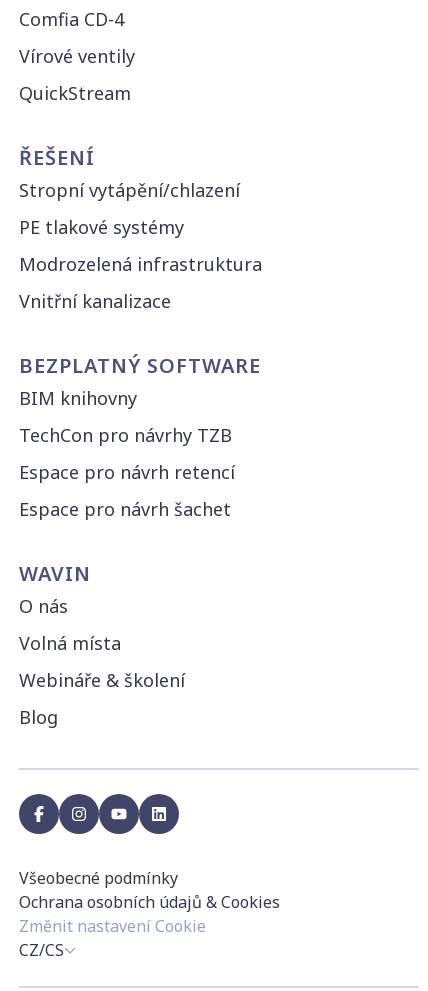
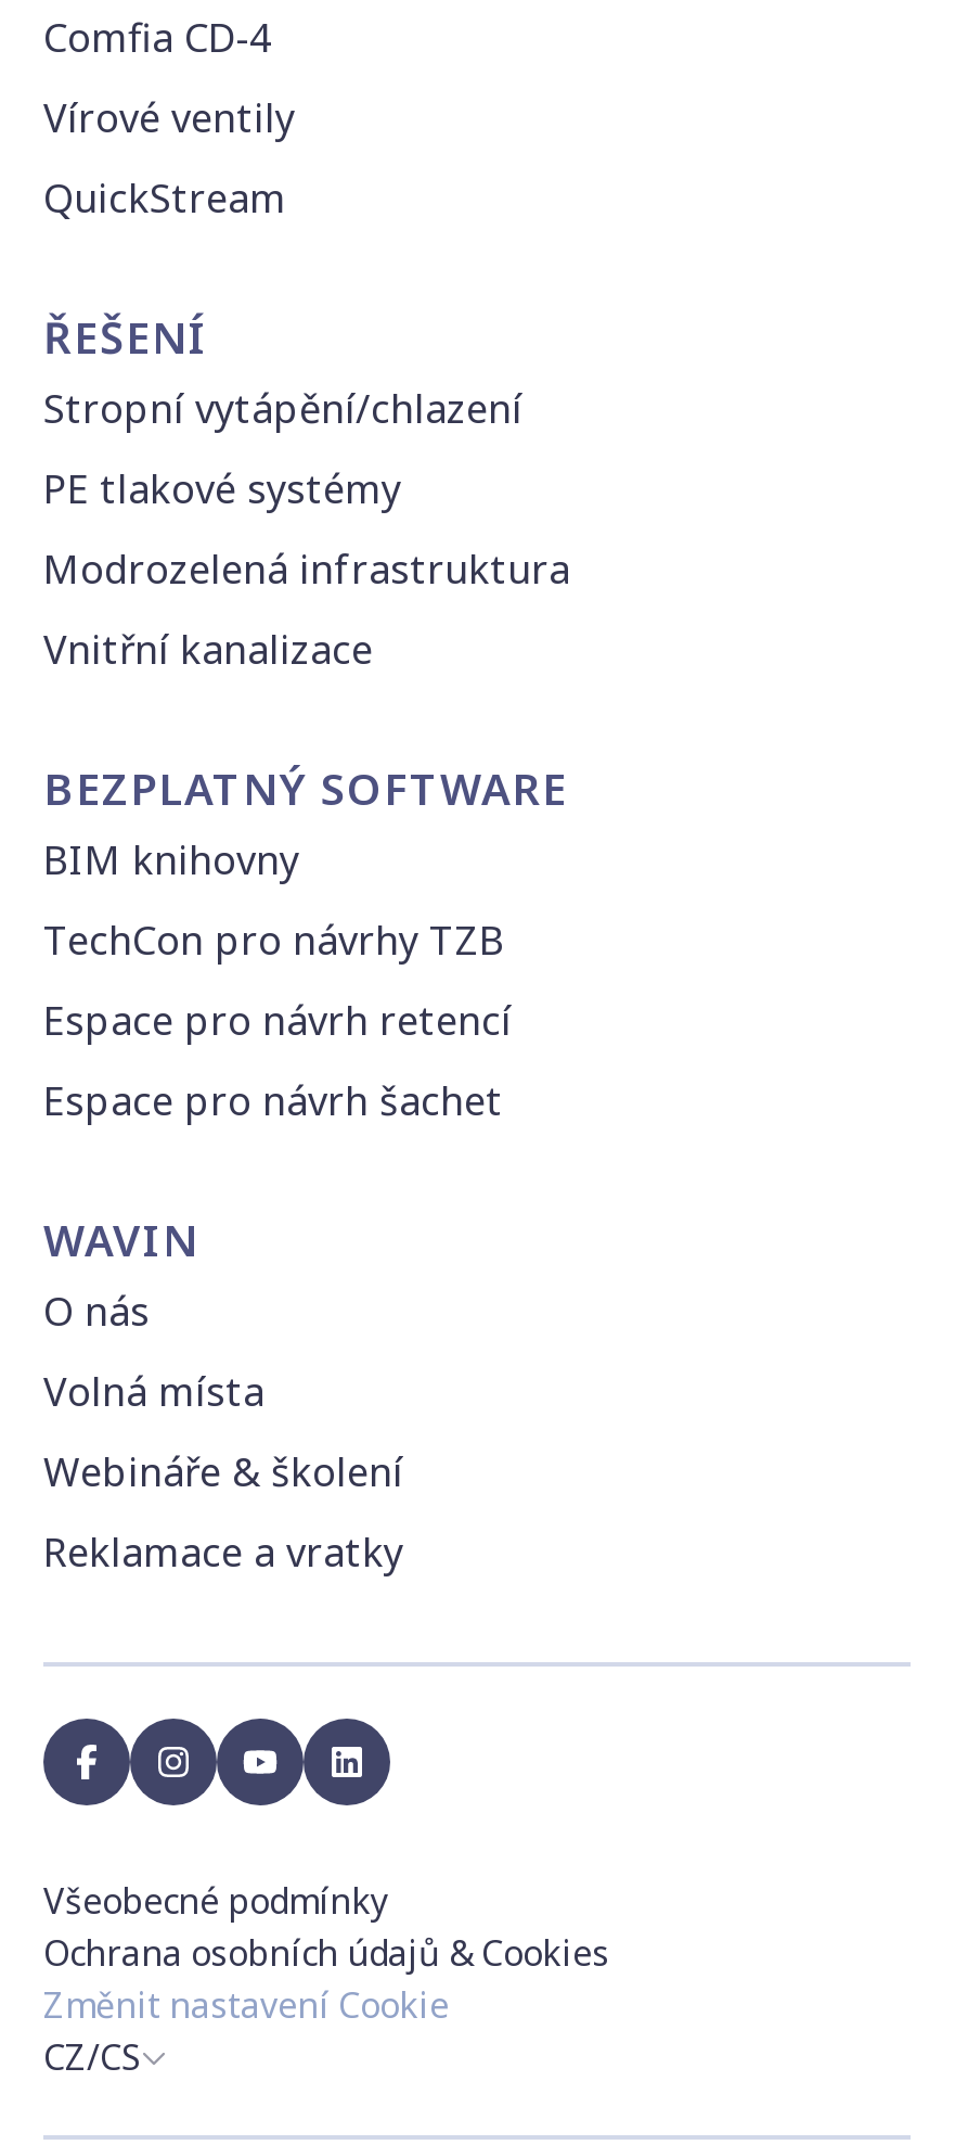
[19,705,58,729] Blog -> [43,1525,403,1577] Reklamace a vratky

